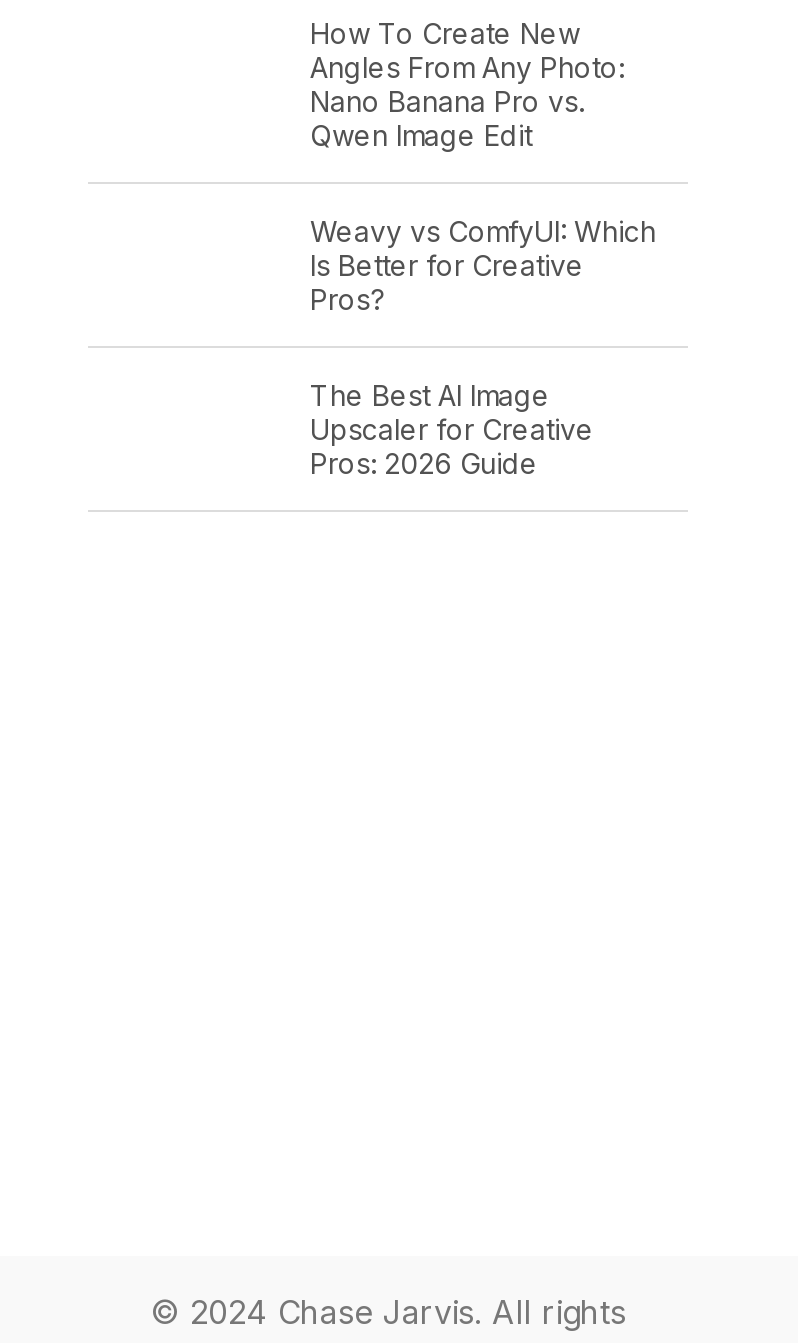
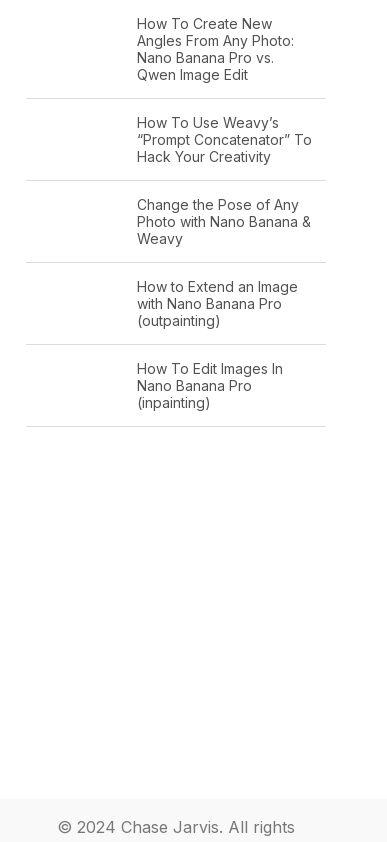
[310,215,656,481] Weavy vs ComfyUI: Which | Is Better for Creative | Pros? | The Best AI Image | Upscaler for Creative | Pros: 2026 Guide -> [137,113,312,410] How To Use Weavy’s | “Prompt Concatenator” To | Hack Your Creativity | Change the Pose of Any | Photo with Nano Banana & | Weavy | How to Extend an Image | with Nano Banana Pro | (outpainting) | How To Edit Images In | Nano Banana Pro | (inpainting)

